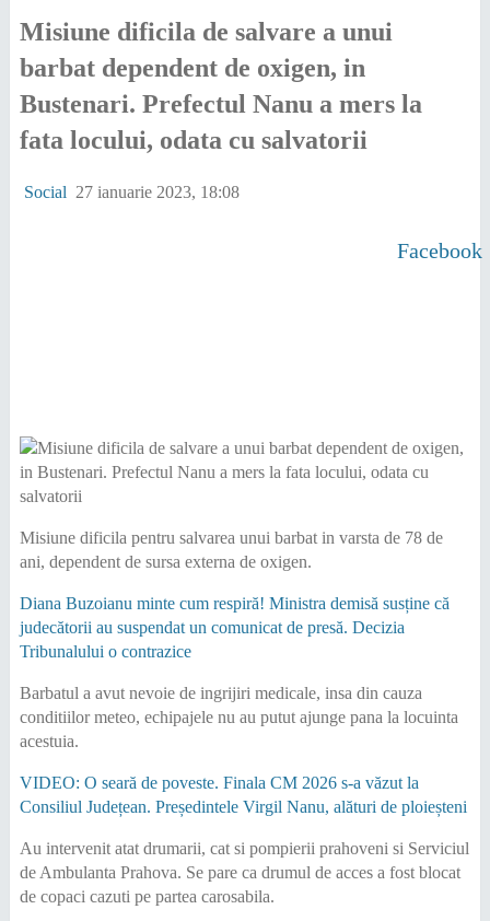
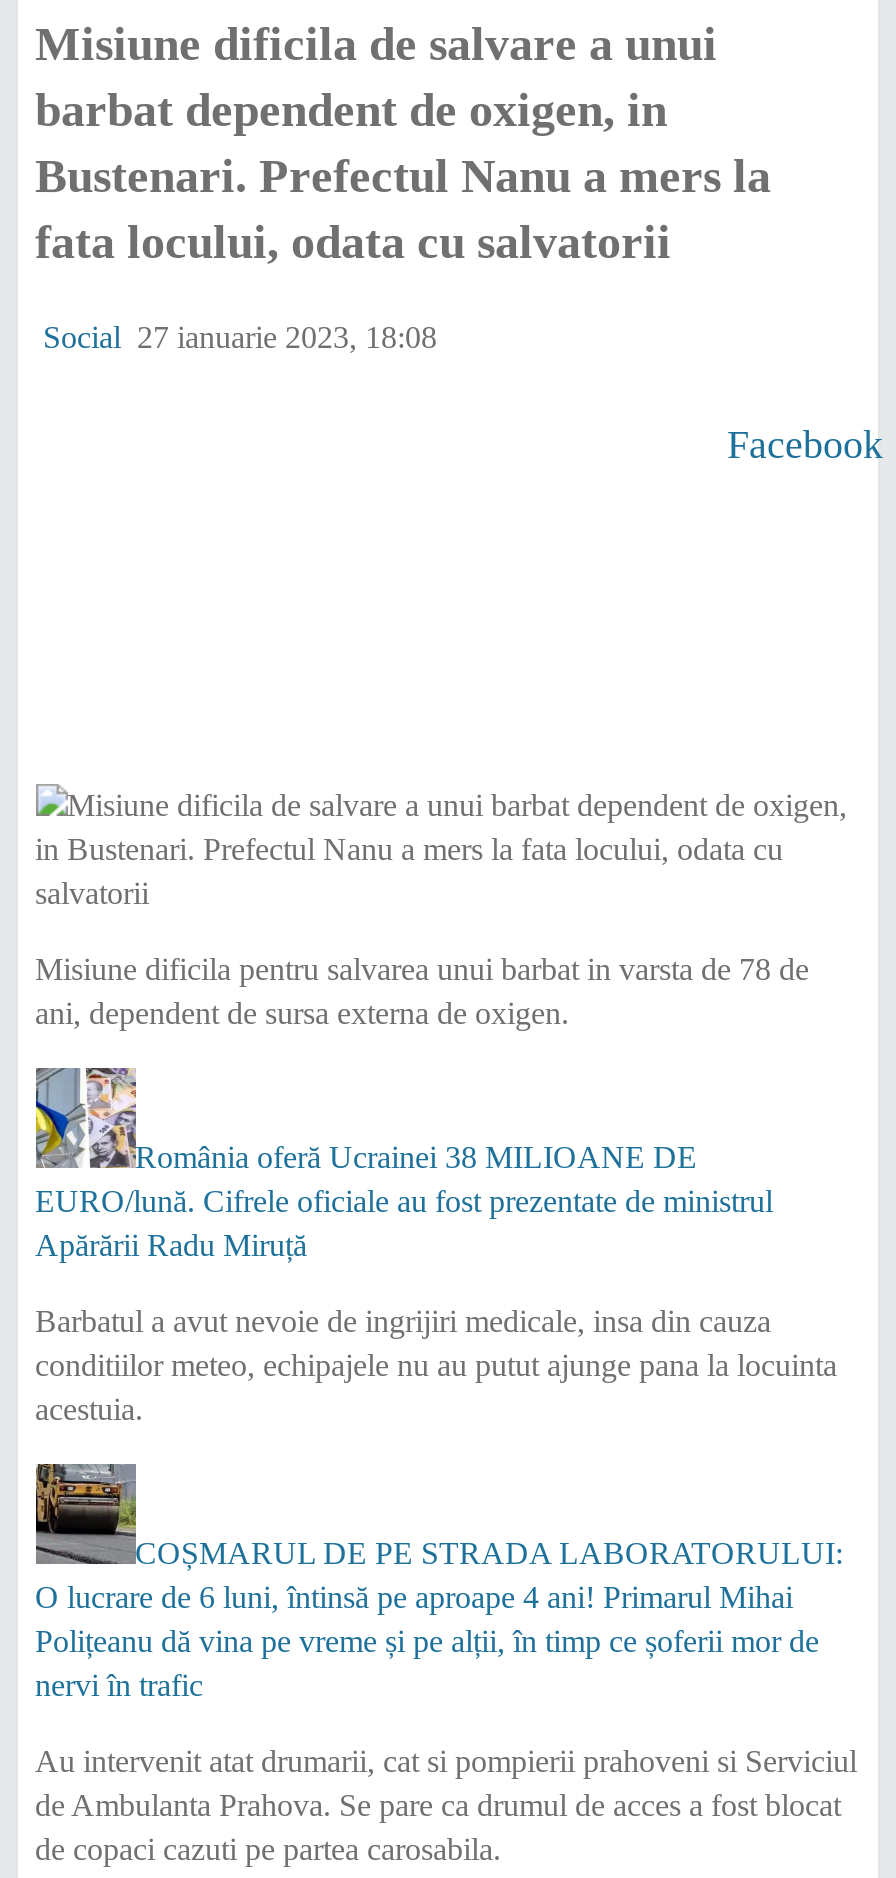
[19,594,449,660] Diana Buzoianu minte cum respiră! Ministra demisă susține că | judecătorii au suspendat un comunicat de presă. Decizia | Tribunalului o contrazice -> [35,1139,773,1261] România oferă Ucrainei 38 MILIOANE DE | EURO/lună. Cifrele oficiale au fost prezentate de ministrul | Apărării Radu Miruță
[19,773,466,816] VIDEO: O seară de poveste. Finala CM 2026 s-a văzut la | Consiliul Județean. Președintele Virgil Nanu, alături de ploieșteni -> [35,1535,843,1701] COȘMARUL DE PE STRADA LABORATORULUI: | O lucrare de 6 luni, întinsă pe aproape 4 ani! Primarul Mihai | Polițeanu dă vina pe vreme și pe alții, în timp ce șoferii mor de | nervi în trafic

